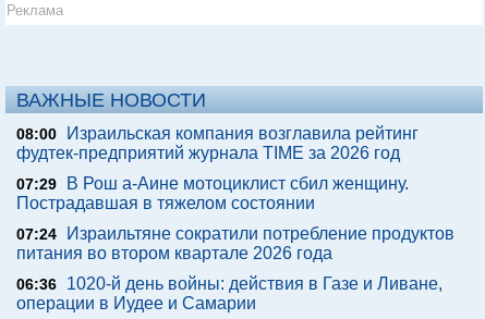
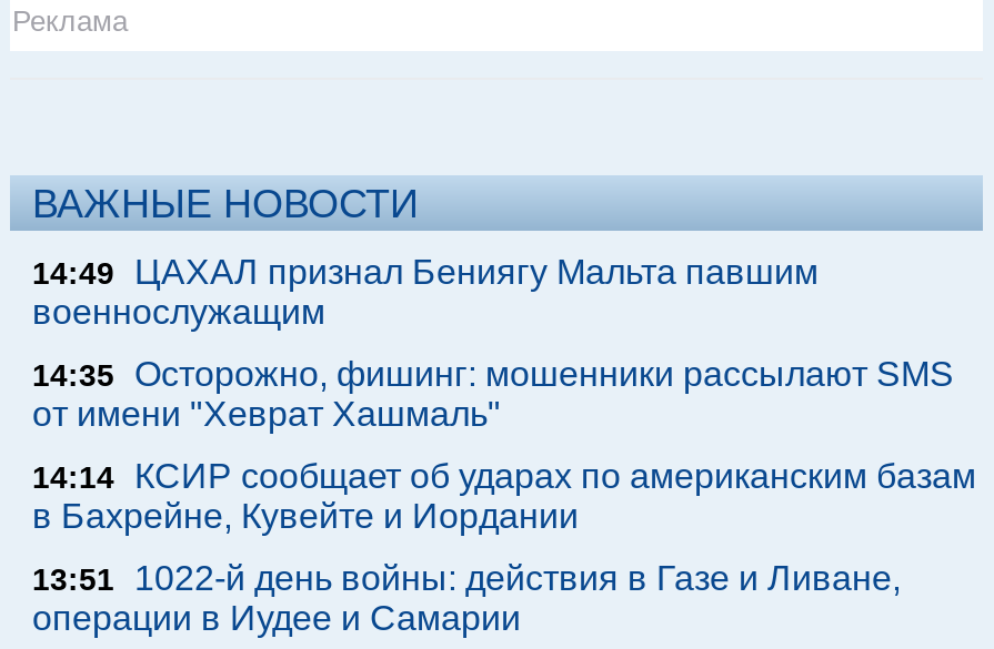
[16,125,419,163] 08:00 Израильская компания возглавила рейтинг | фудтек-предприятий журнала TIME за 2026 год -> [32,254,819,331] 14:49 ЦАХАЛ признал Бениягу Мальта павшим | военнослужащим
[16,175,409,213] 07:29 В Рош а-Аине мотоциклист сбил женщину. | Пострадавшая в тяжелом состоянии -> [32,356,954,434] 14:35 Осторожно, фишинг: мошенники рассылают SMS | от имени "Хеврат Хашмаль"
[16,225,454,263] 07:24 Израильтяне сократили потребление продуктов | питания во втором квартале 2026 года -> [32,458,976,536] 14:14 КСИР сообщает об ударах по американским базам | в Бахрейне, Кувейте и Иордании
[16,275,442,293] 06:36 1020-й день войны: действия в Газе и Ливане, -> [32,560,901,598] 13:51 1022-й день войны: действия в Газе и Ливане,

